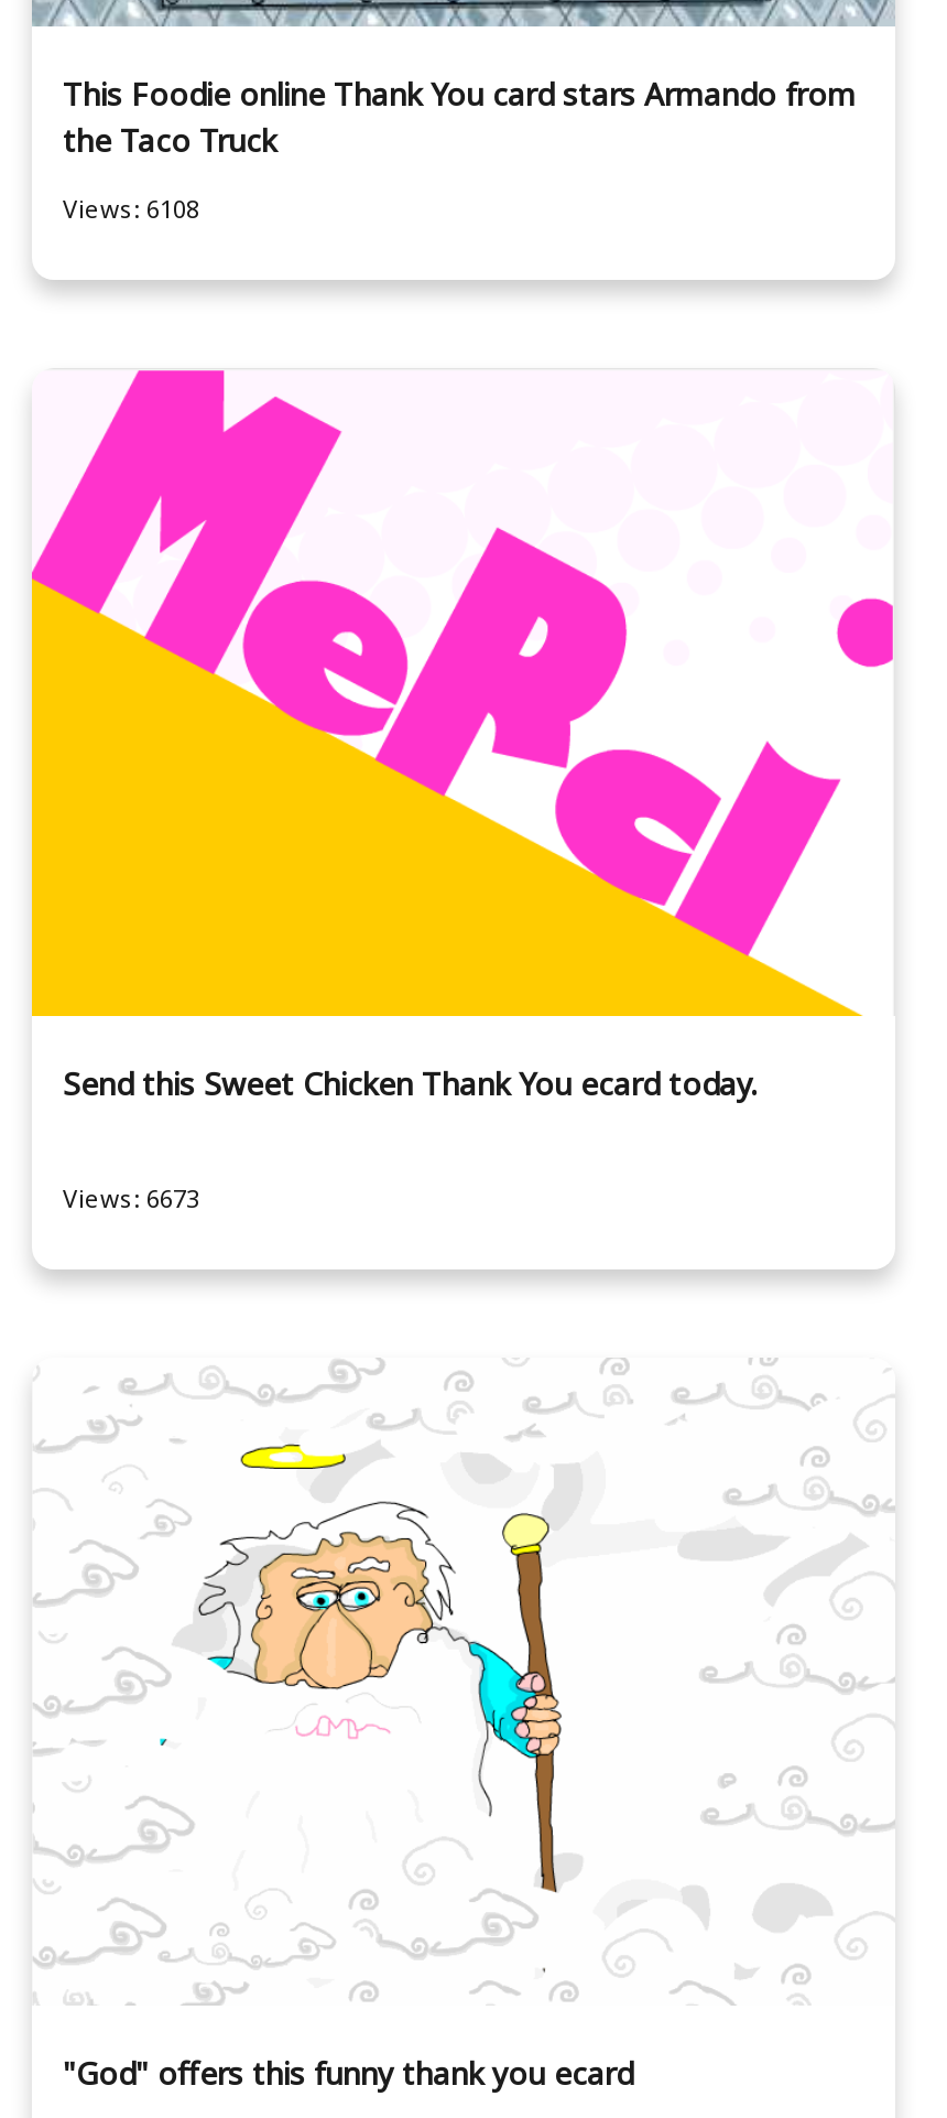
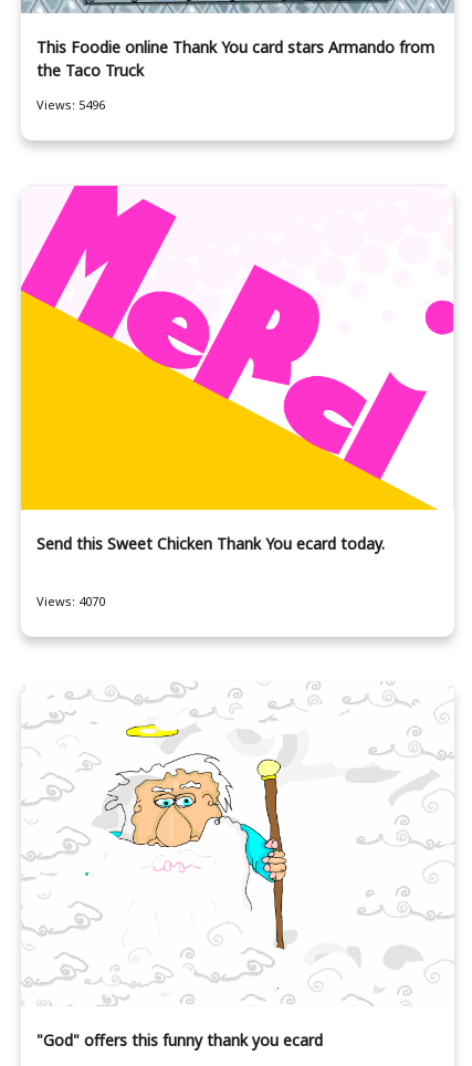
[63,192,199,225] Views: 6108 -> [36,97,105,113] Views: 5496
[63,1182,199,1215] Views: 6673 -> [36,593,105,610] Views: 4070

